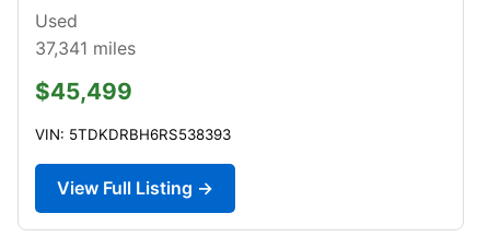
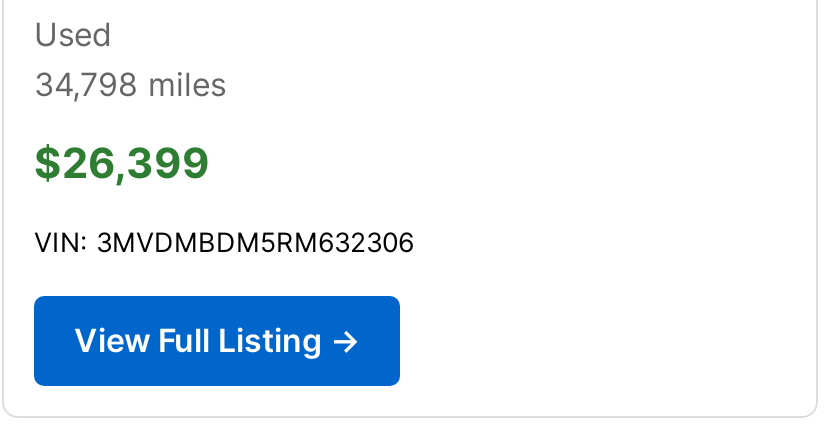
[35,37,136,59] 37,341 miles -> [34,64,226,104] 34,798 miles
[35,77,132,105] $45,499 -> [34,138,210,188] $26,399
[35,125,231,143] VIN: 5TDKDRBH6RS538393 -> [34,226,414,258] VIN: 3MVDMBDM5RM632306

